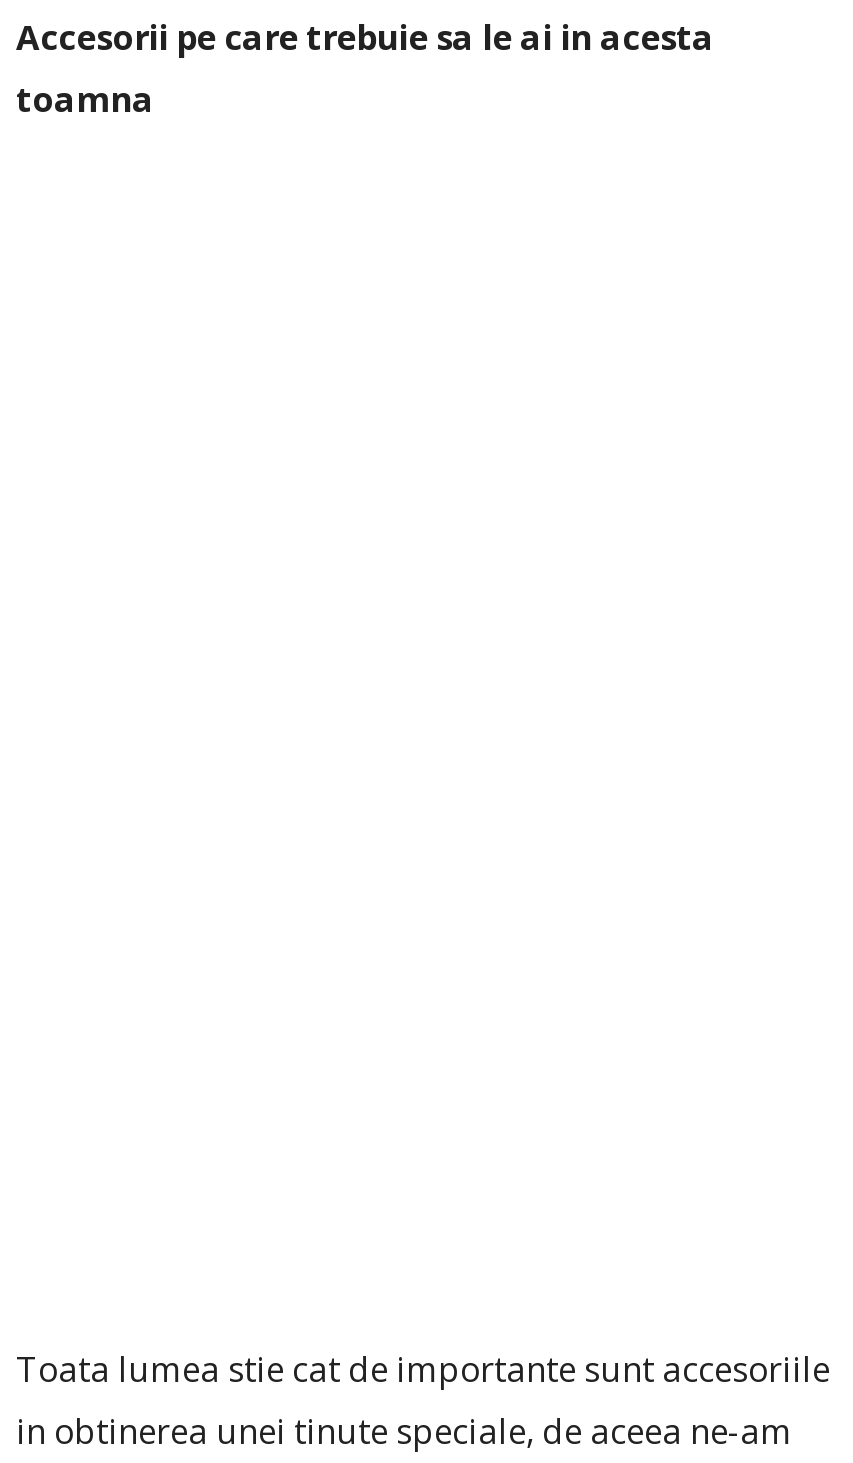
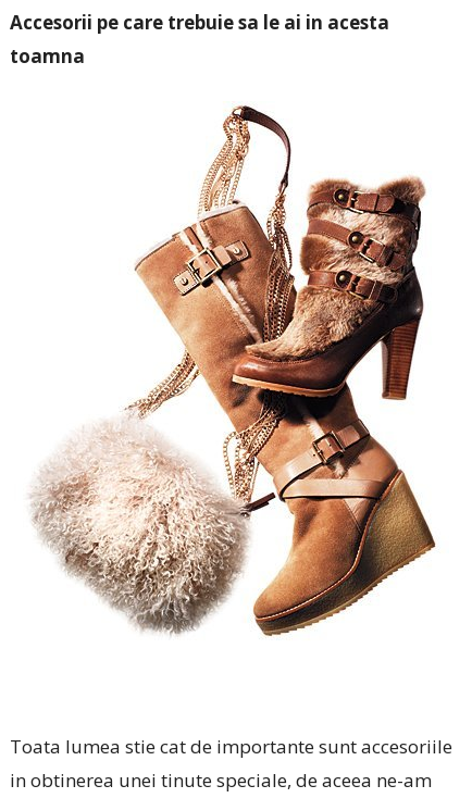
none -> [29,104,436,637] [image]

